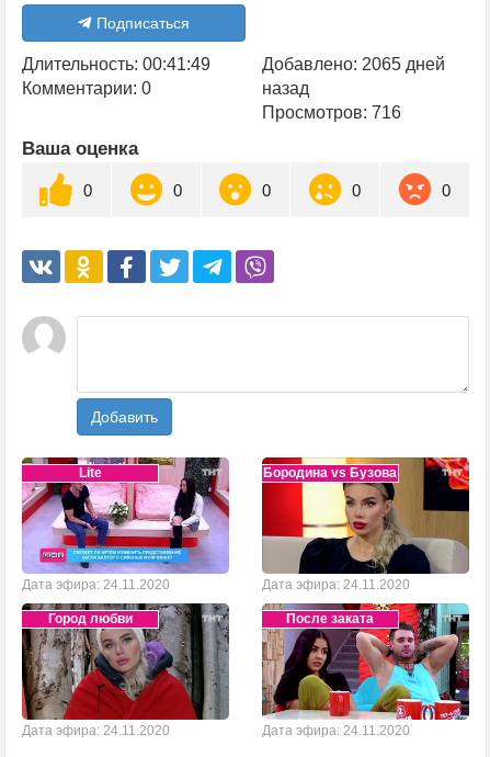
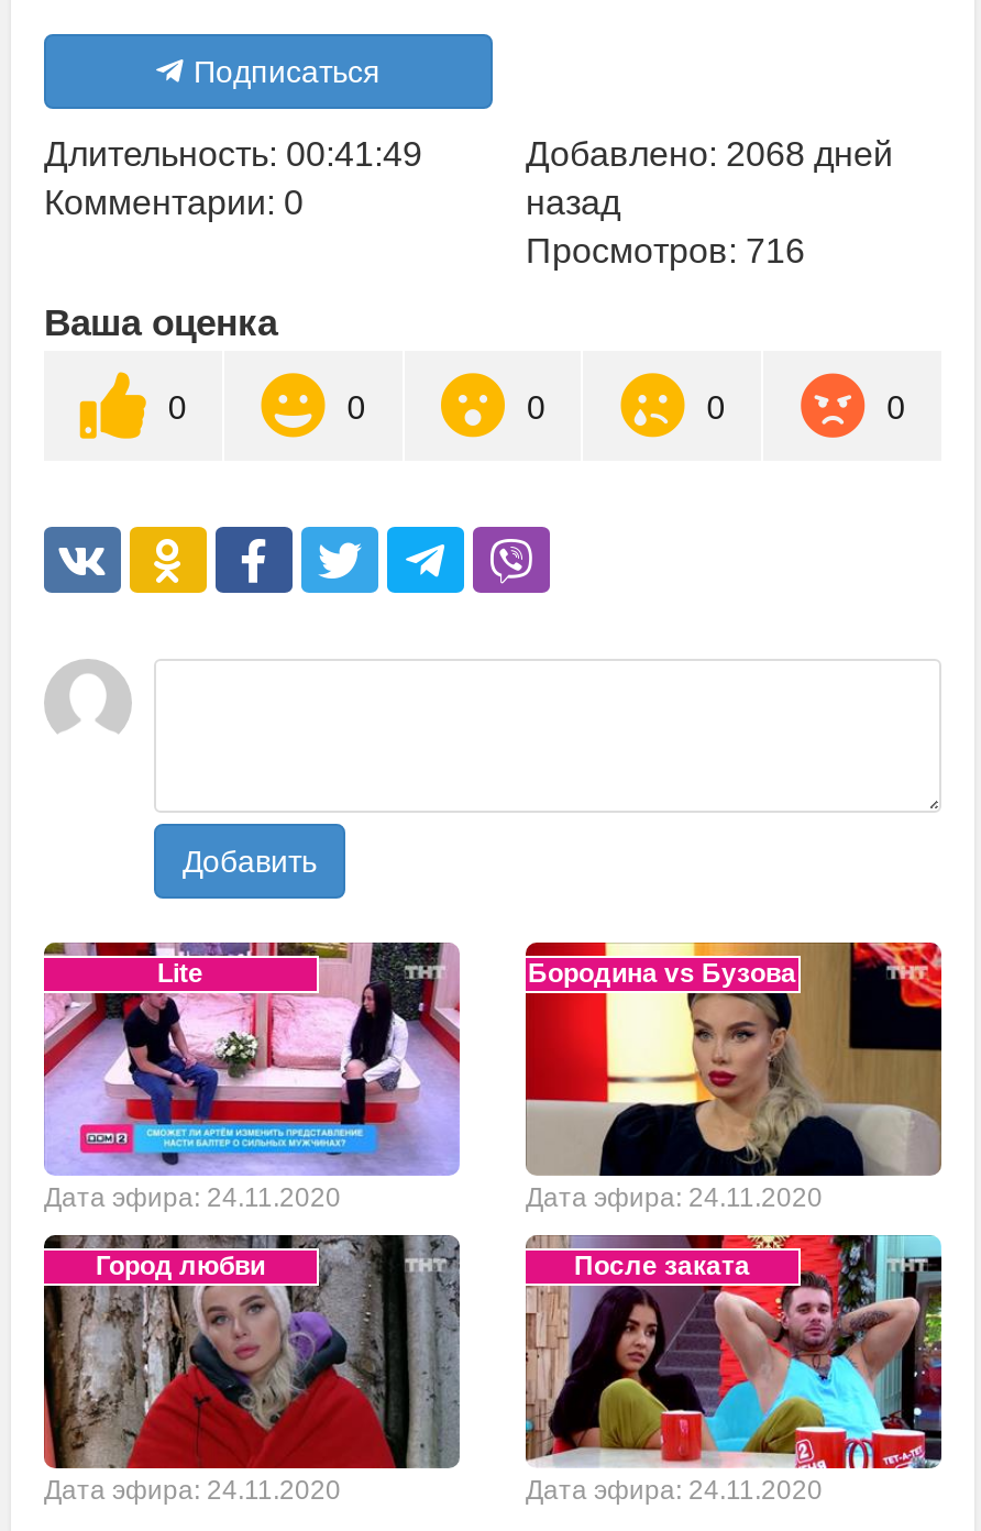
[262,55,445,74] Добавлено: 2065 дней -> [526,135,893,173] Добавлено: 2068 дней

